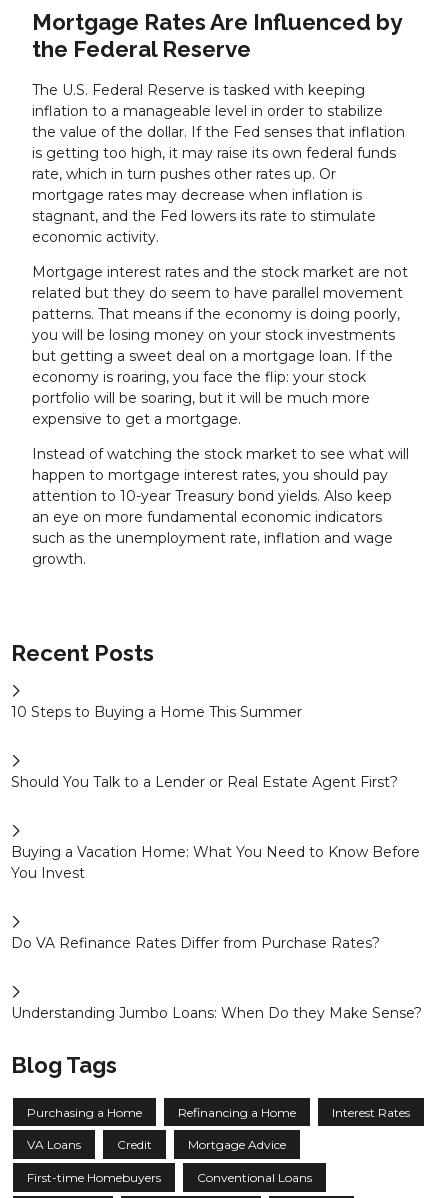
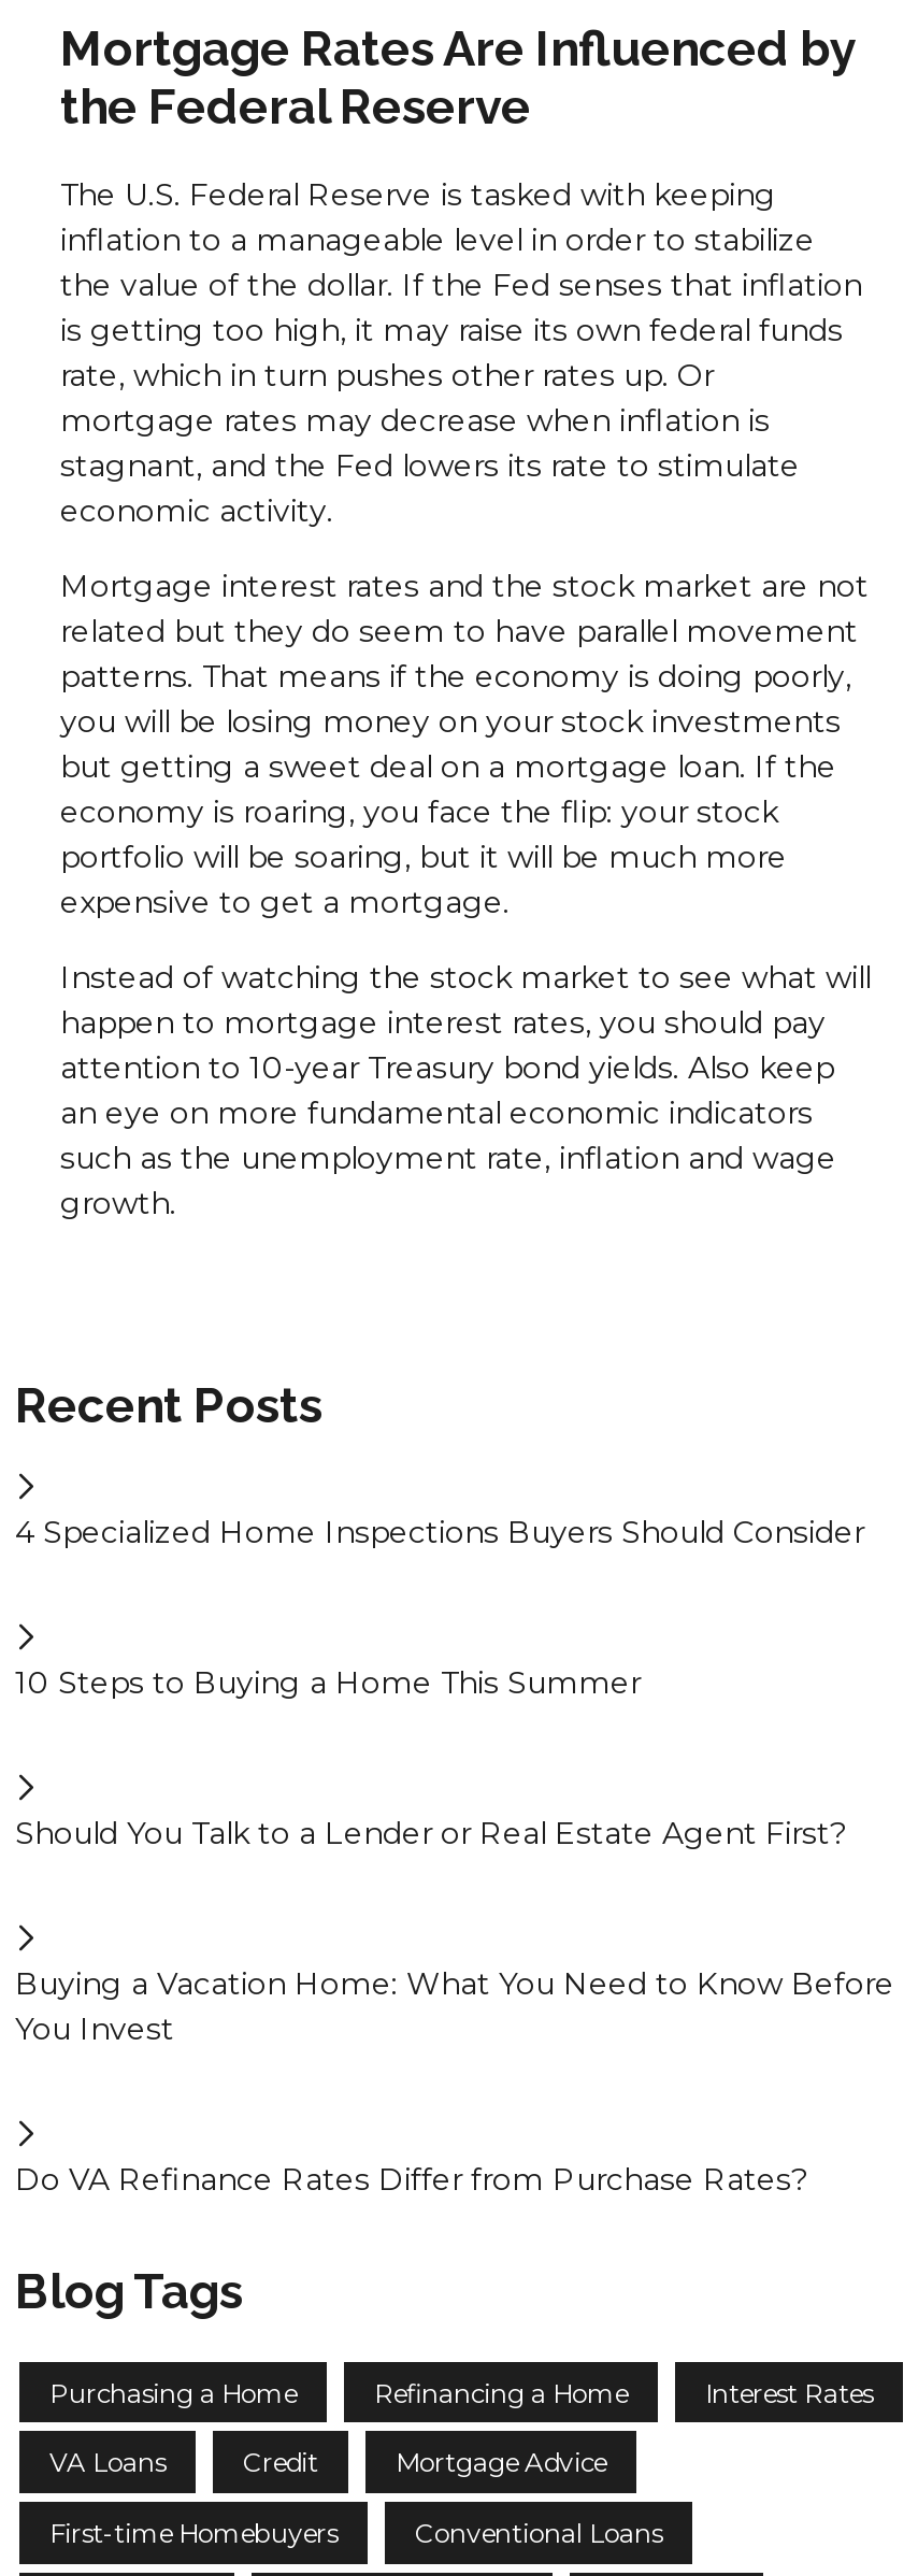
none -> [15,1513,864,1551] 4 Specialized Home Inspections Buyers Should Consider
moved [11,703,420,952] -> [15,1663,894,2199]: 10 Steps to Buying a Home This Summer | Should You Talk to a Lender or Real Estate Agent First? | Buying a Vacation Home: What You Need to Know Before | You Invest | Do VA Refinance Rates Differ from Purchase Rates?
[11,1004,422,1022] Understanding Jumbo Loans: When Do they Make Sense? -> none

